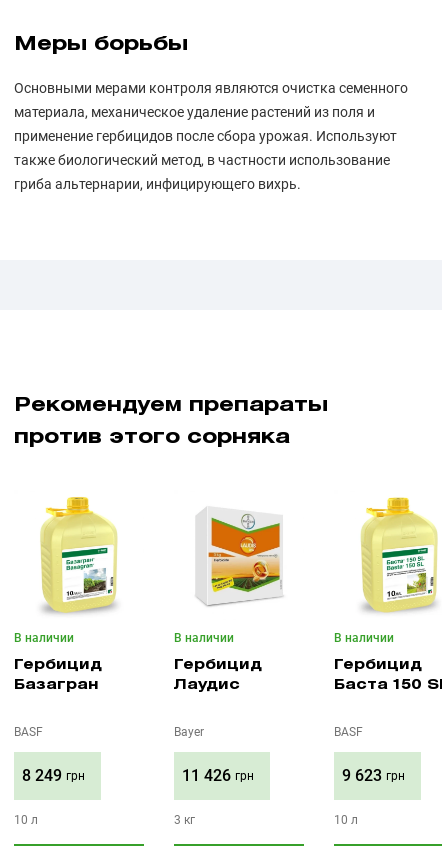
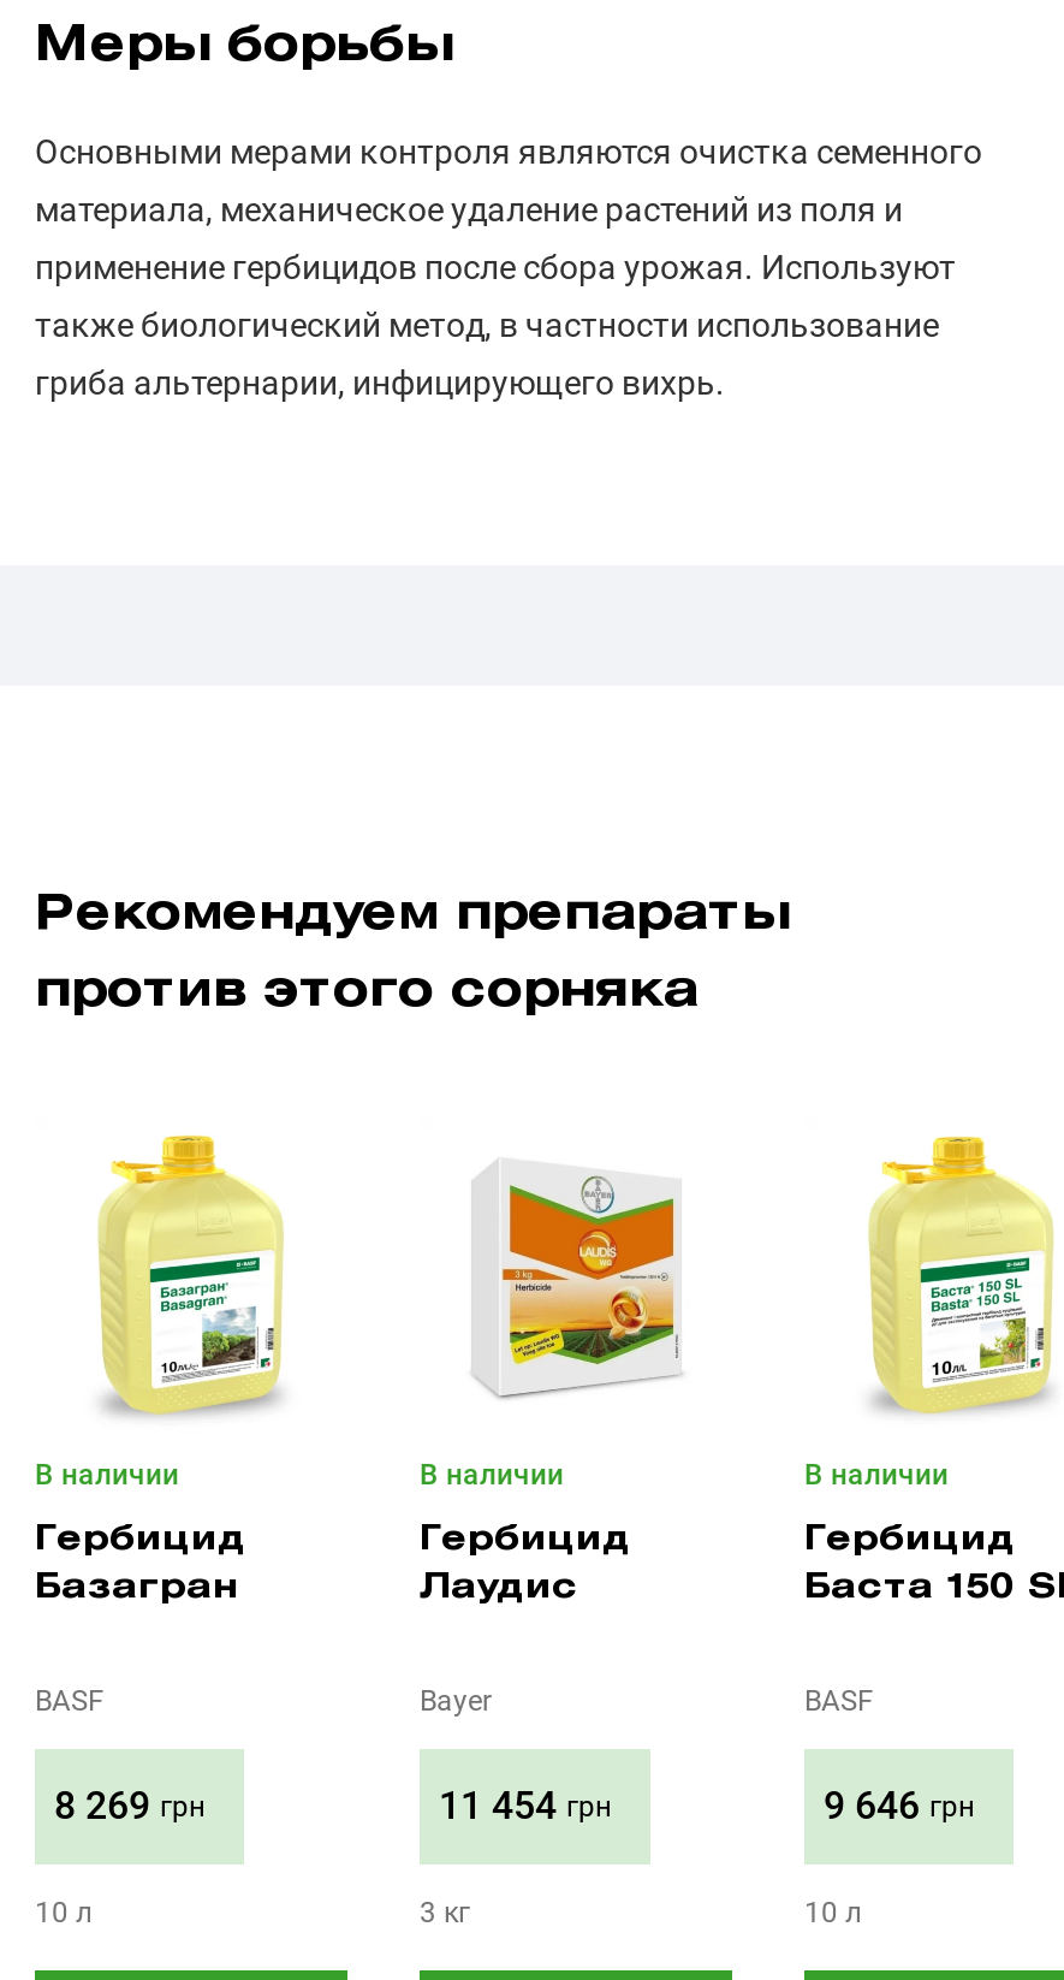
[22,766,85,785] 8 249 грн -> [54,1783,206,1828] 8 269 грн
[182,766,254,785] 11 426 грн -> [439,1783,612,1828] 11 454 грн
[342,766,405,785] 9 623 грн -> [824,1783,975,1828] 9 646 грн

